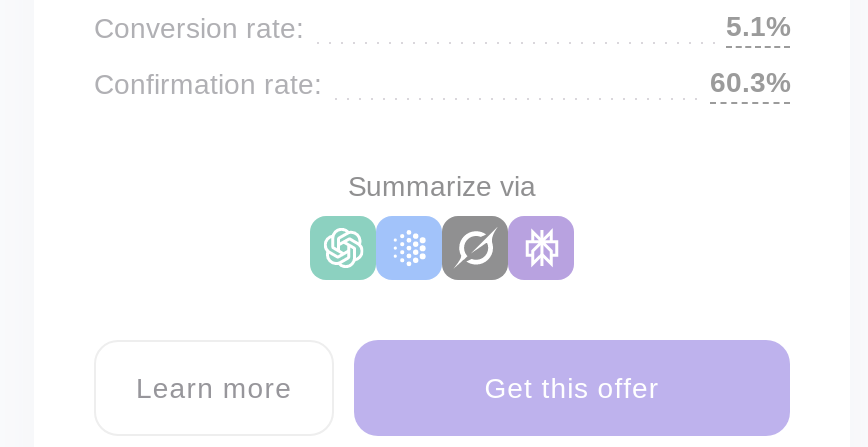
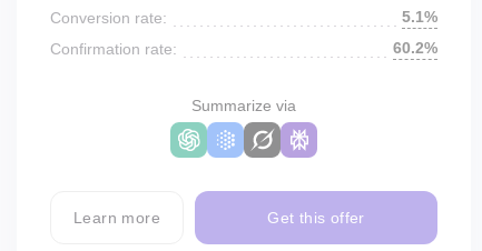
[710,66,790,98] 60.3% -> [393,39,437,57] 60.2%

